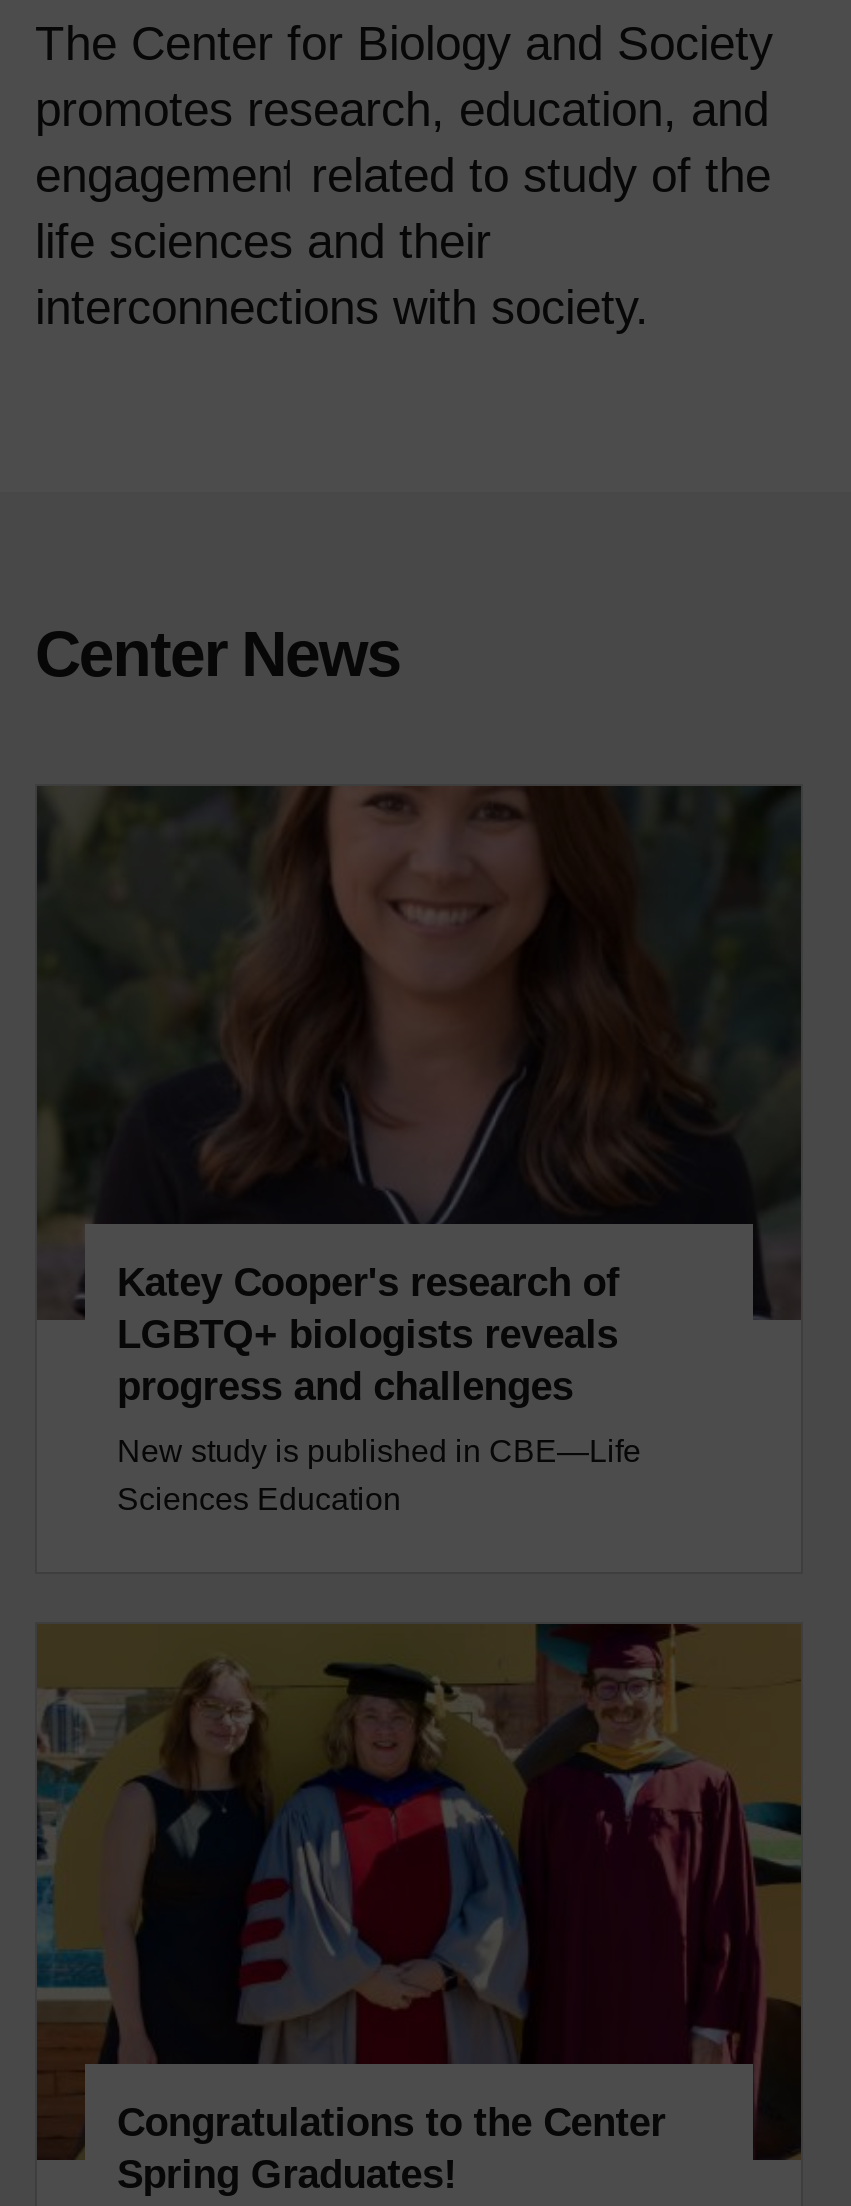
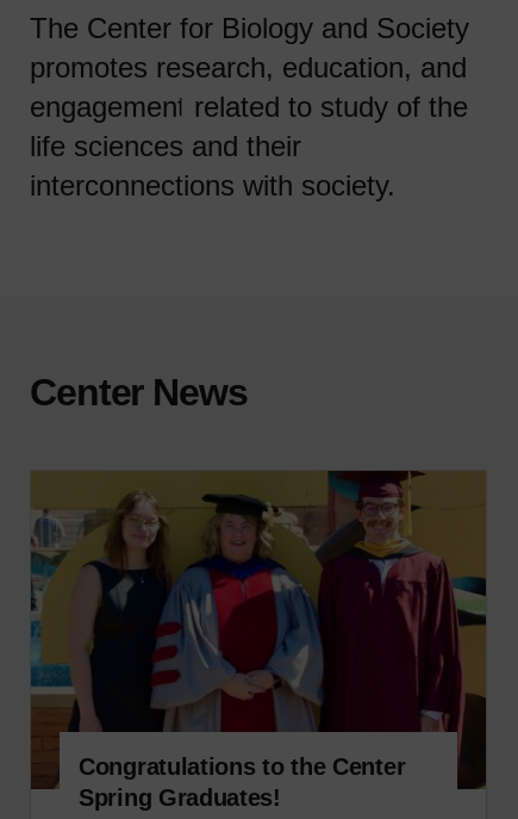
[35,784,803,1517] [image] | Katey Cooper's research of | LGBTQ+ biologists reveals | progress and challenges | New study is published in CBE—Life | Sciences Education -> none

